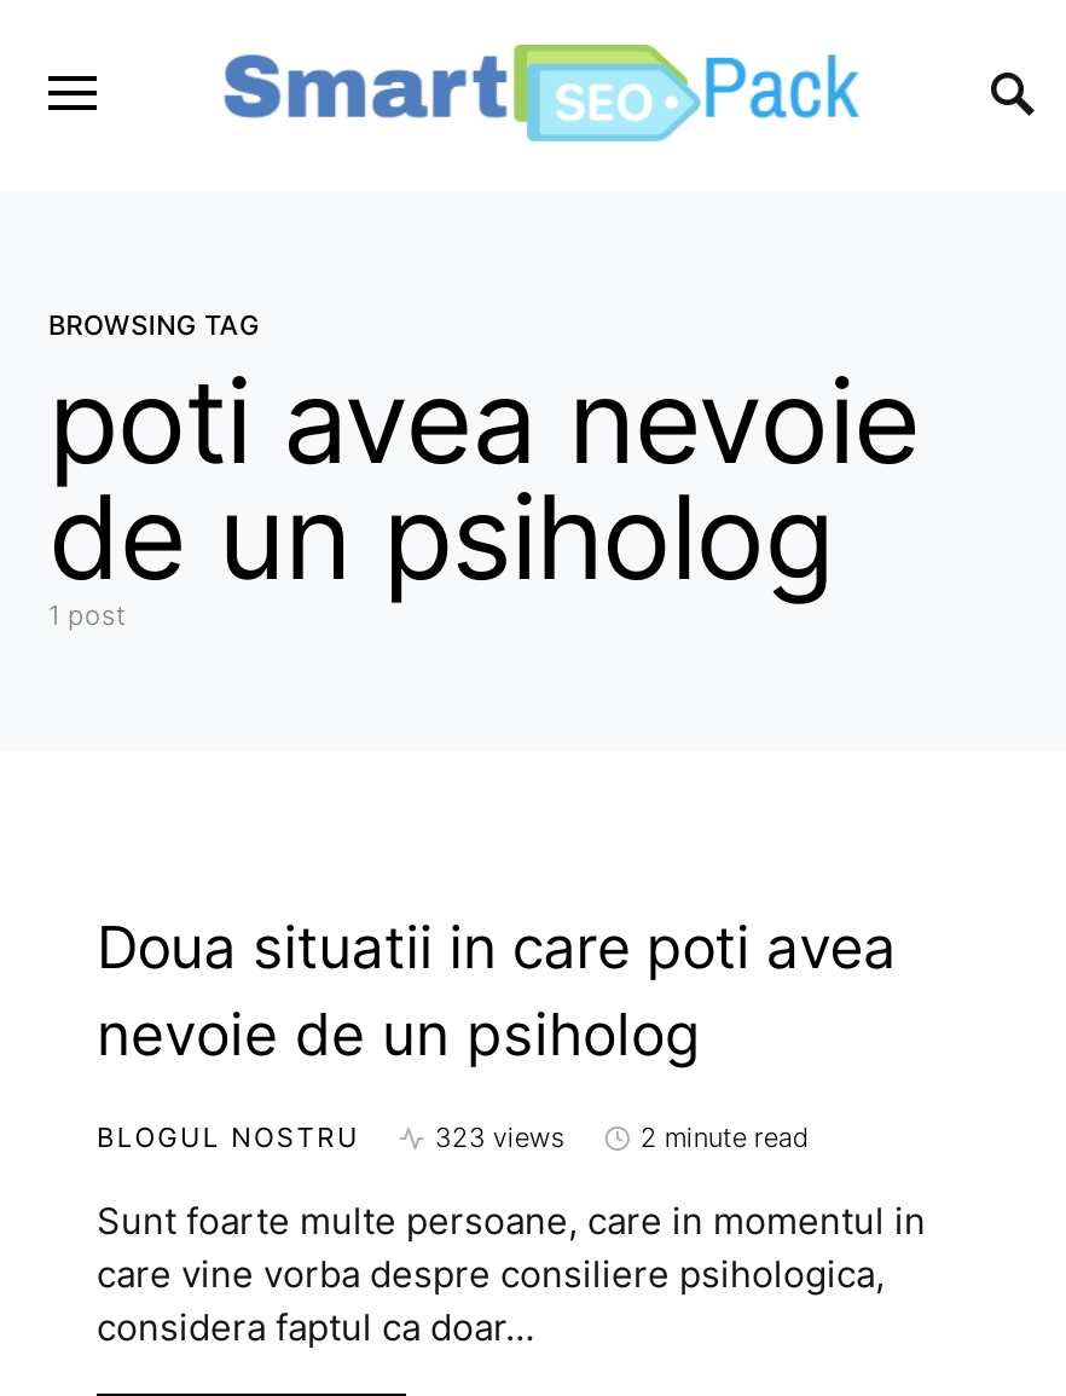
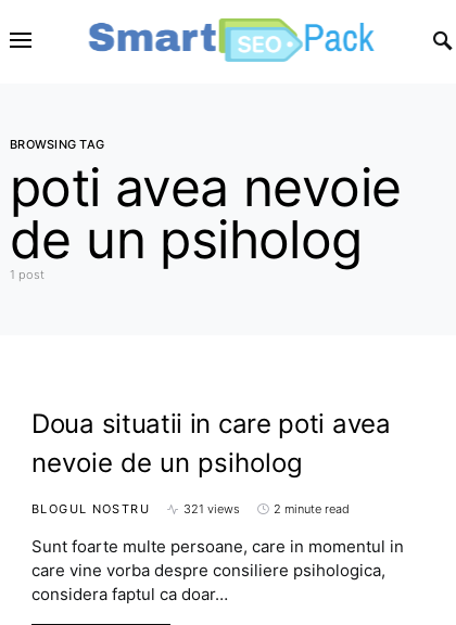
[435,1120,565,1154] 323 views -> [183,501,240,516] 321 views

